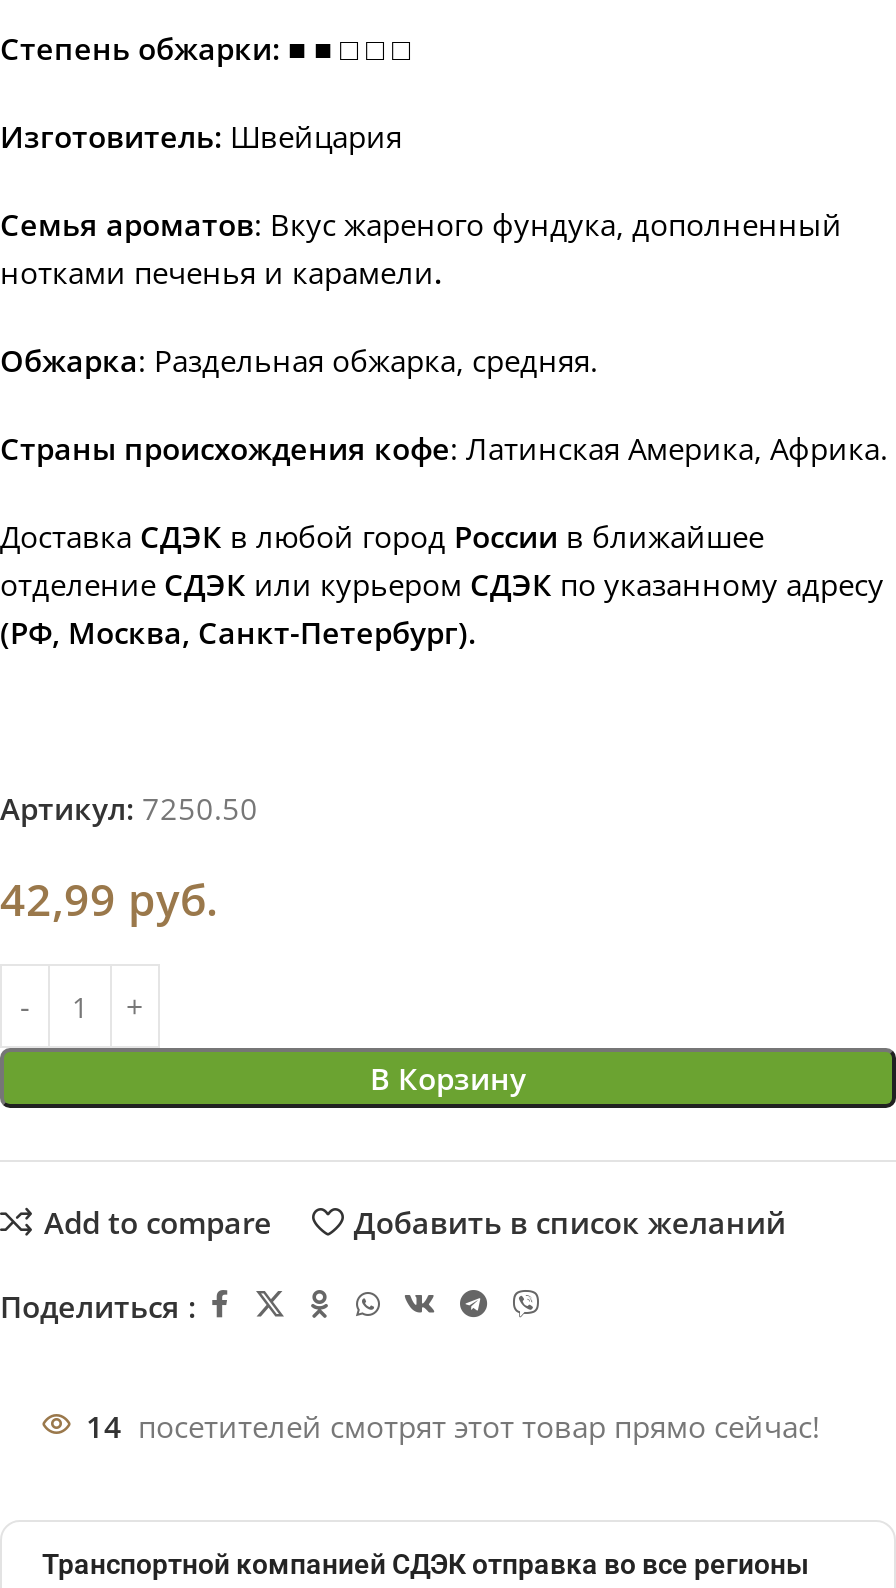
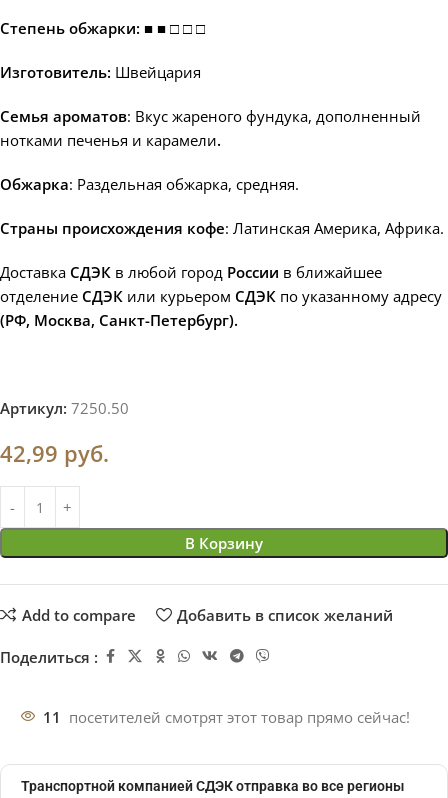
[86,1407,820,1447] 14 посетителей смотрят этот товар прямо сейчас! -> [43,707,410,727] 11 посетителей смотрят этот товар прямо сейчас!

